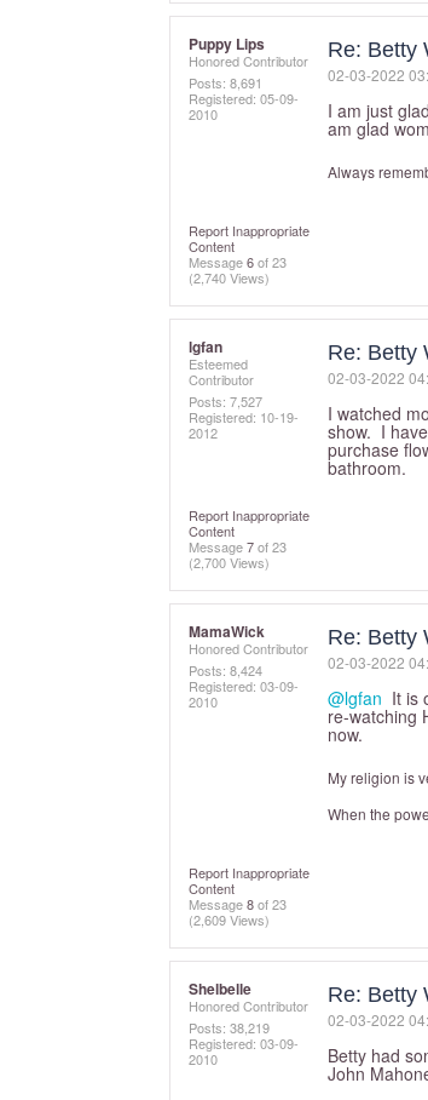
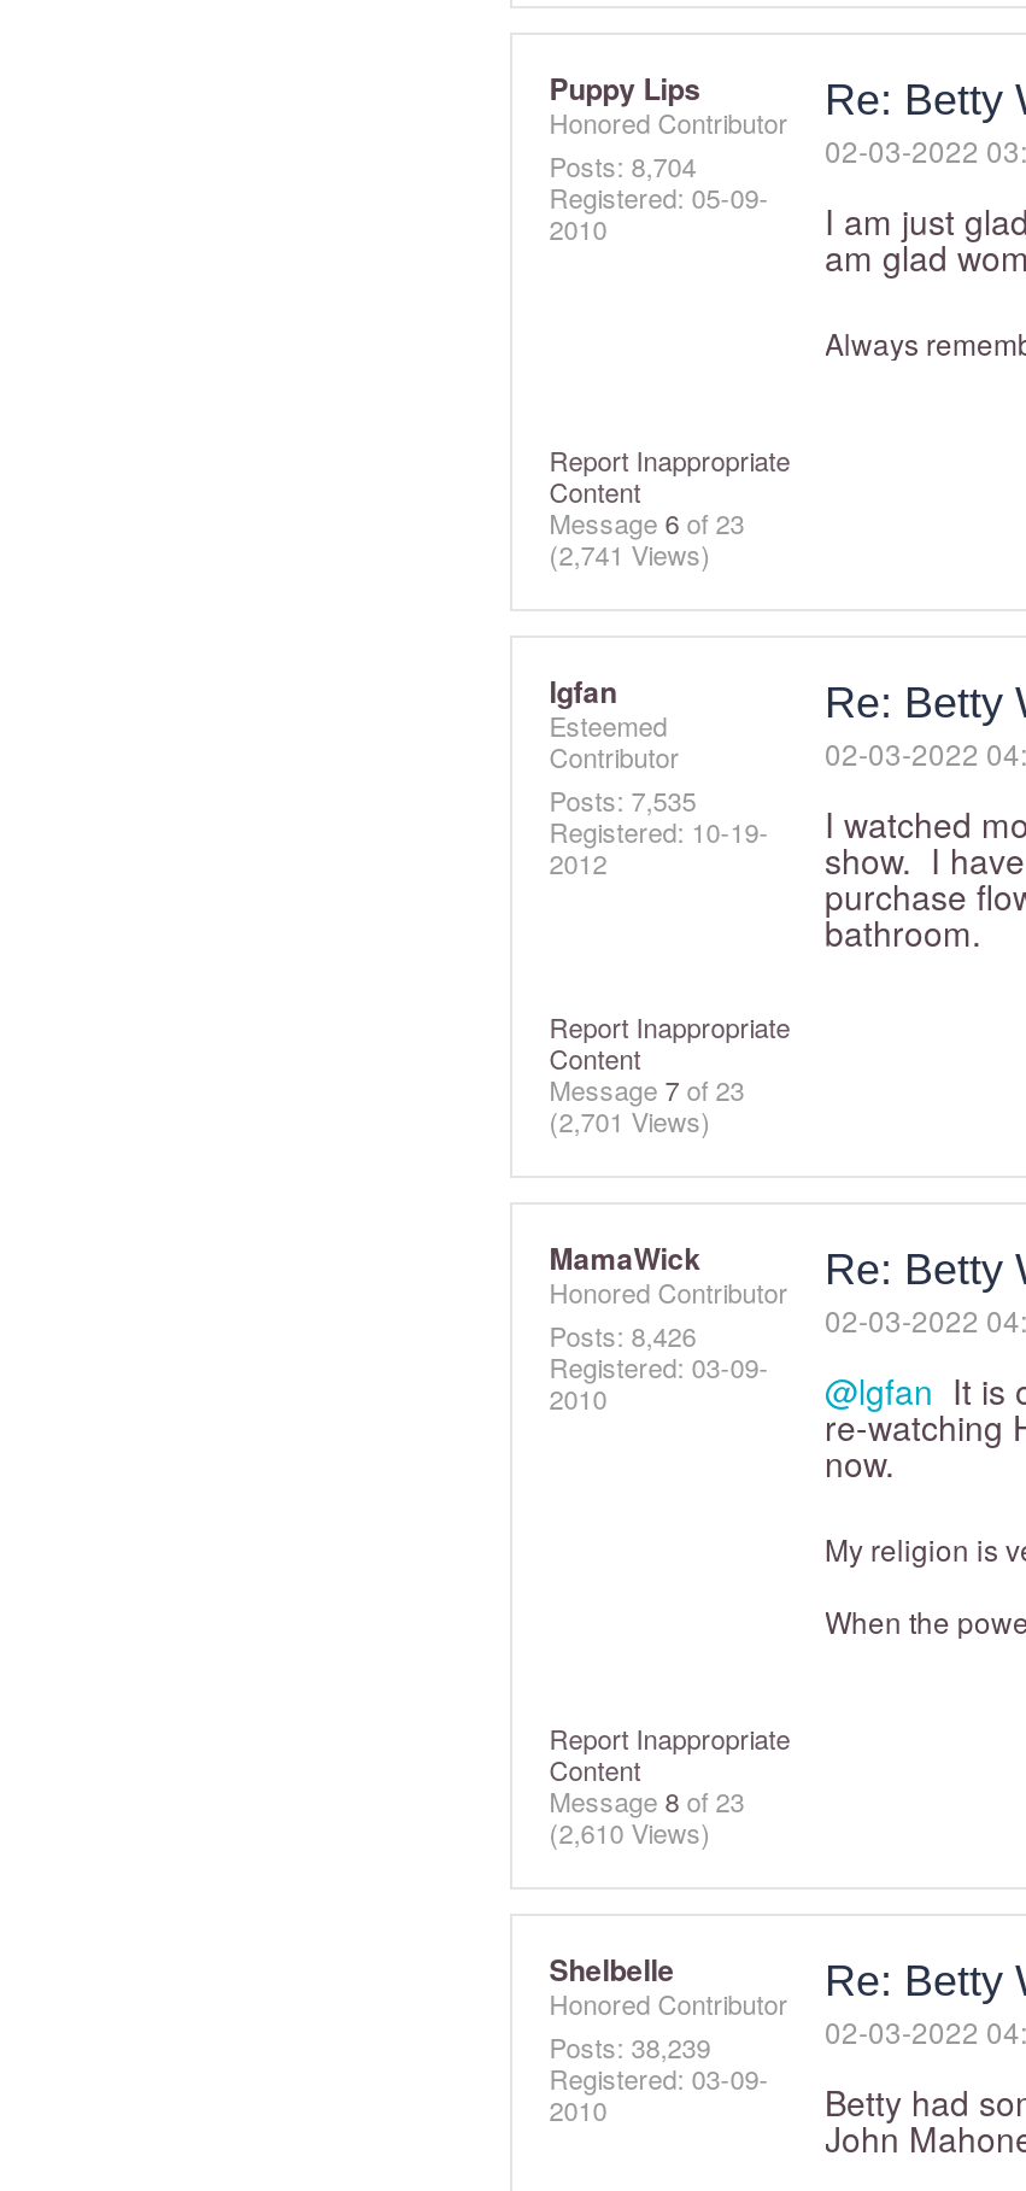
[189,73,263,92] Posts: 8,691 -> [549,146,696,184] Posts: 8,704
[189,268,270,287] (2,740 Views) -> [549,534,711,573] (2,741 Views)
[189,391,263,411] Posts: 7,527 -> [549,780,696,819] Posts: 7,535
[189,552,270,572] (2,700 Views) -> [549,1101,711,1140] (2,701 Views)
[189,660,263,680] Posts: 8,424 -> [549,1316,696,1354] Posts: 8,426
[189,910,270,929] (2,609 Views) -> [549,1812,711,1851] (2,610 Views)
[189,1018,270,1037] Posts: 38,219 -> [549,2027,711,2066] Posts: 38,239

